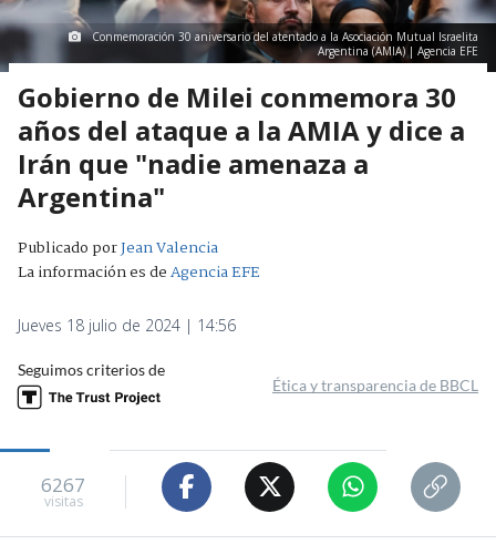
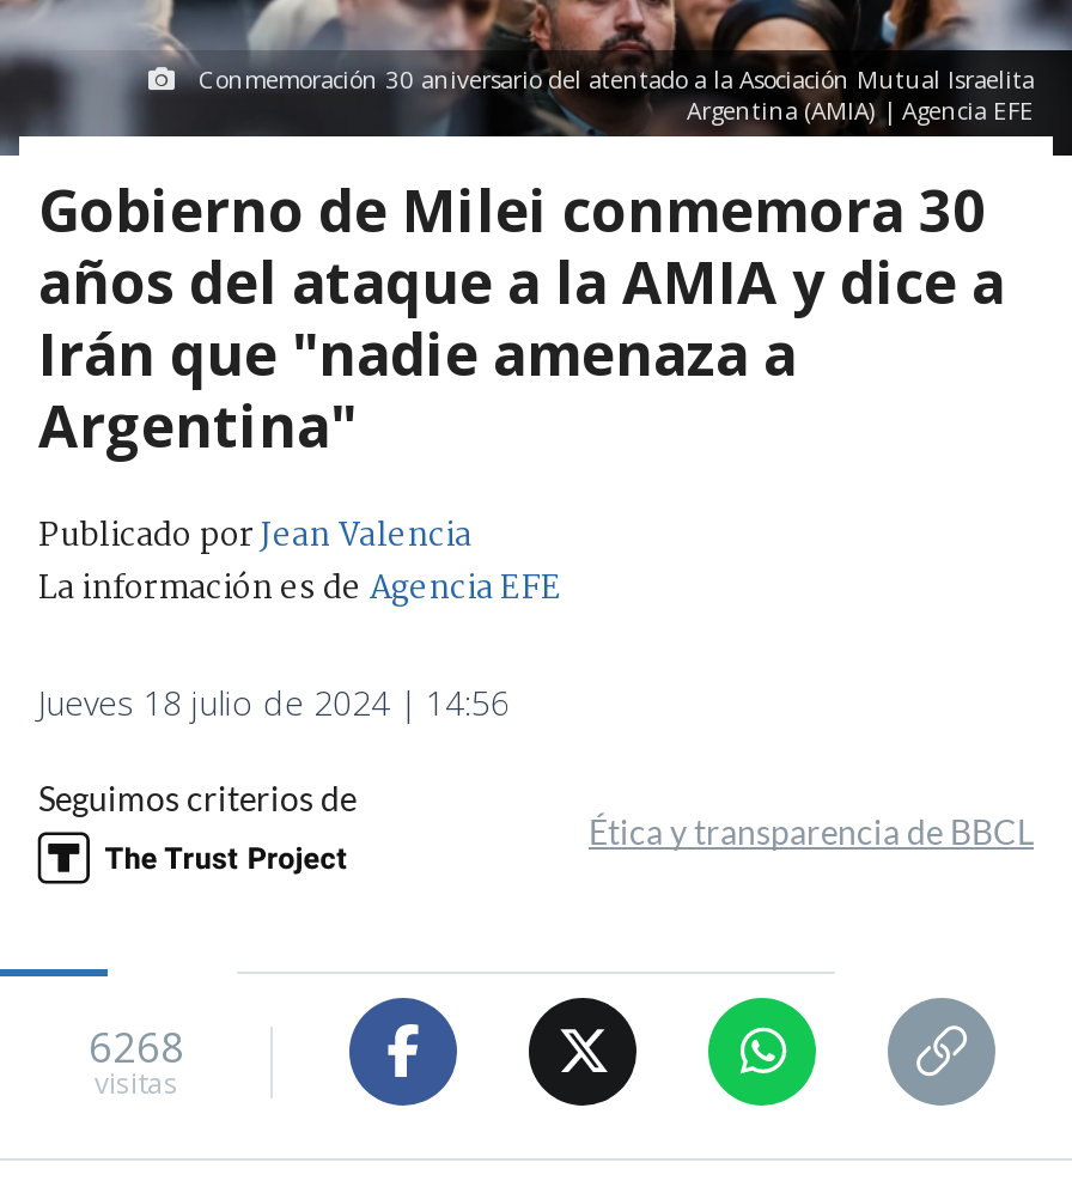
[41,472,85,498] 6267 -> [89,1020,184,1075] 6268

